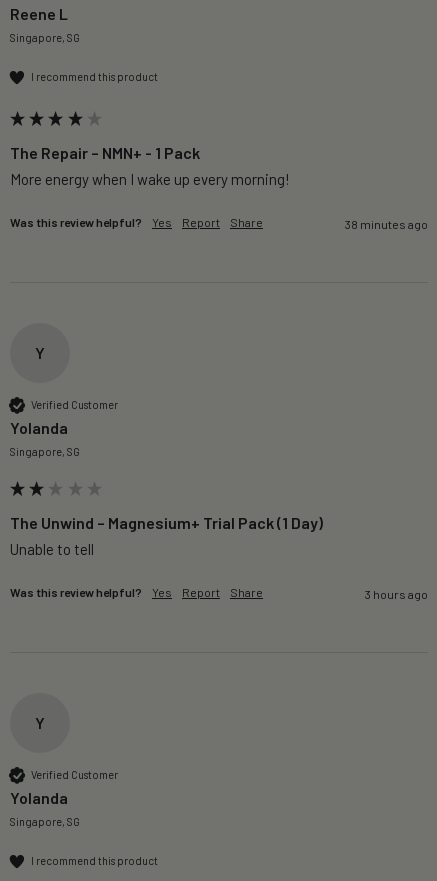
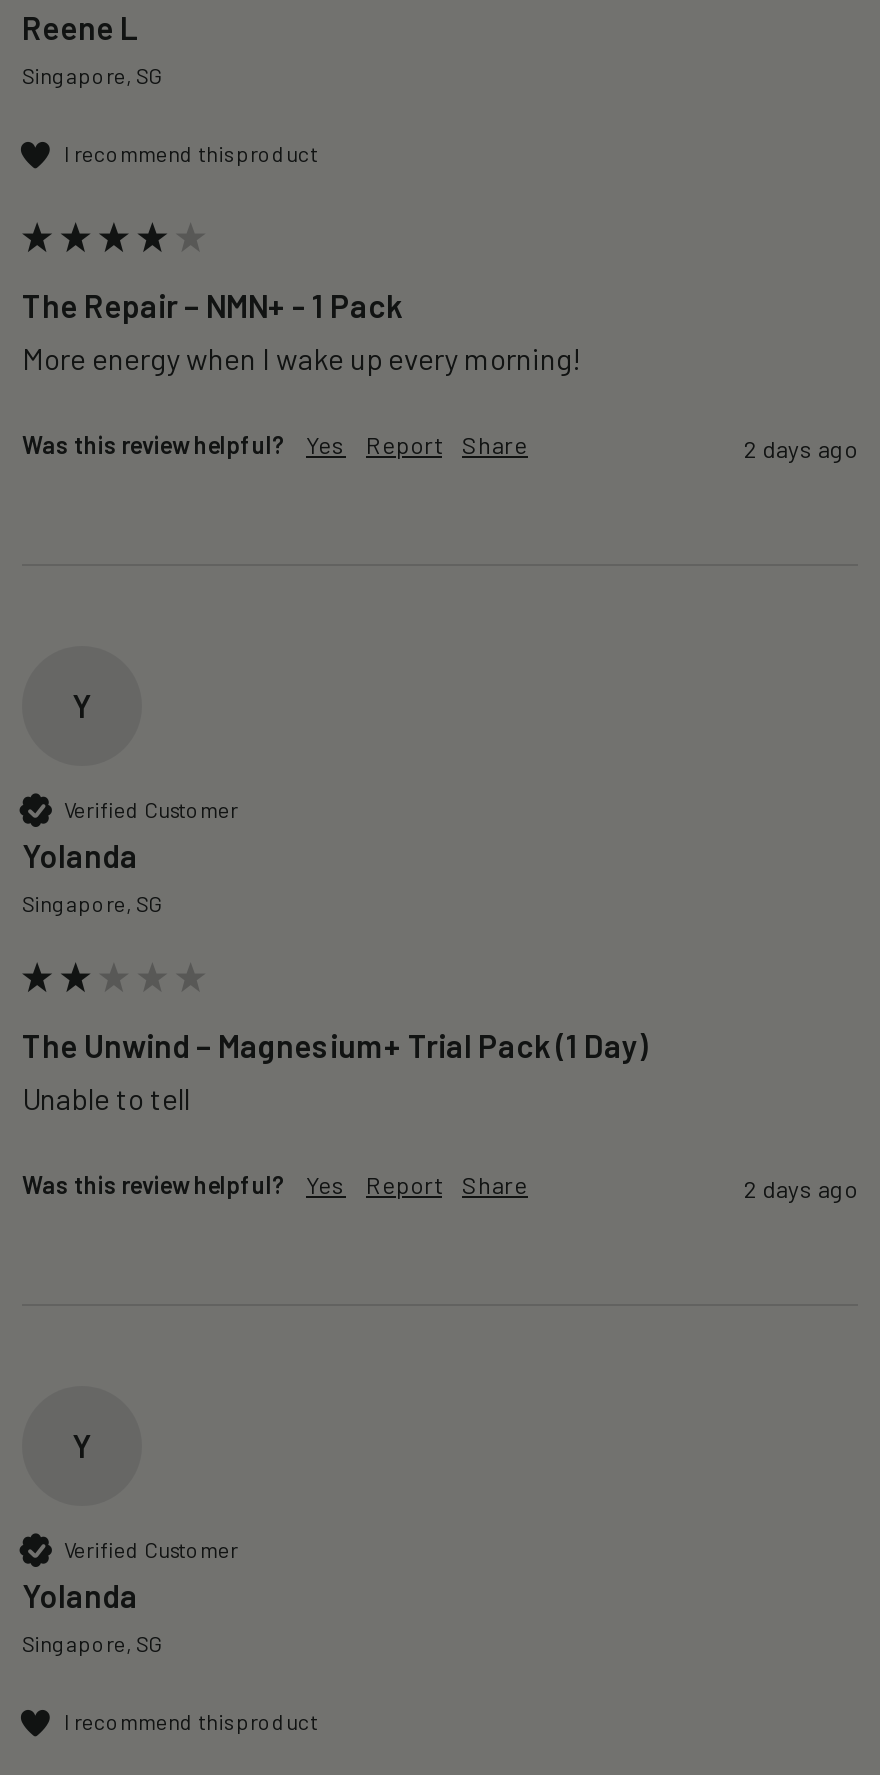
[345,216,428,230] 38 minutes ago -> [744,433,858,461] 2 days ago
[365,586,428,600] 3 hours ago -> [744,1173,858,1201] 2 days ago

